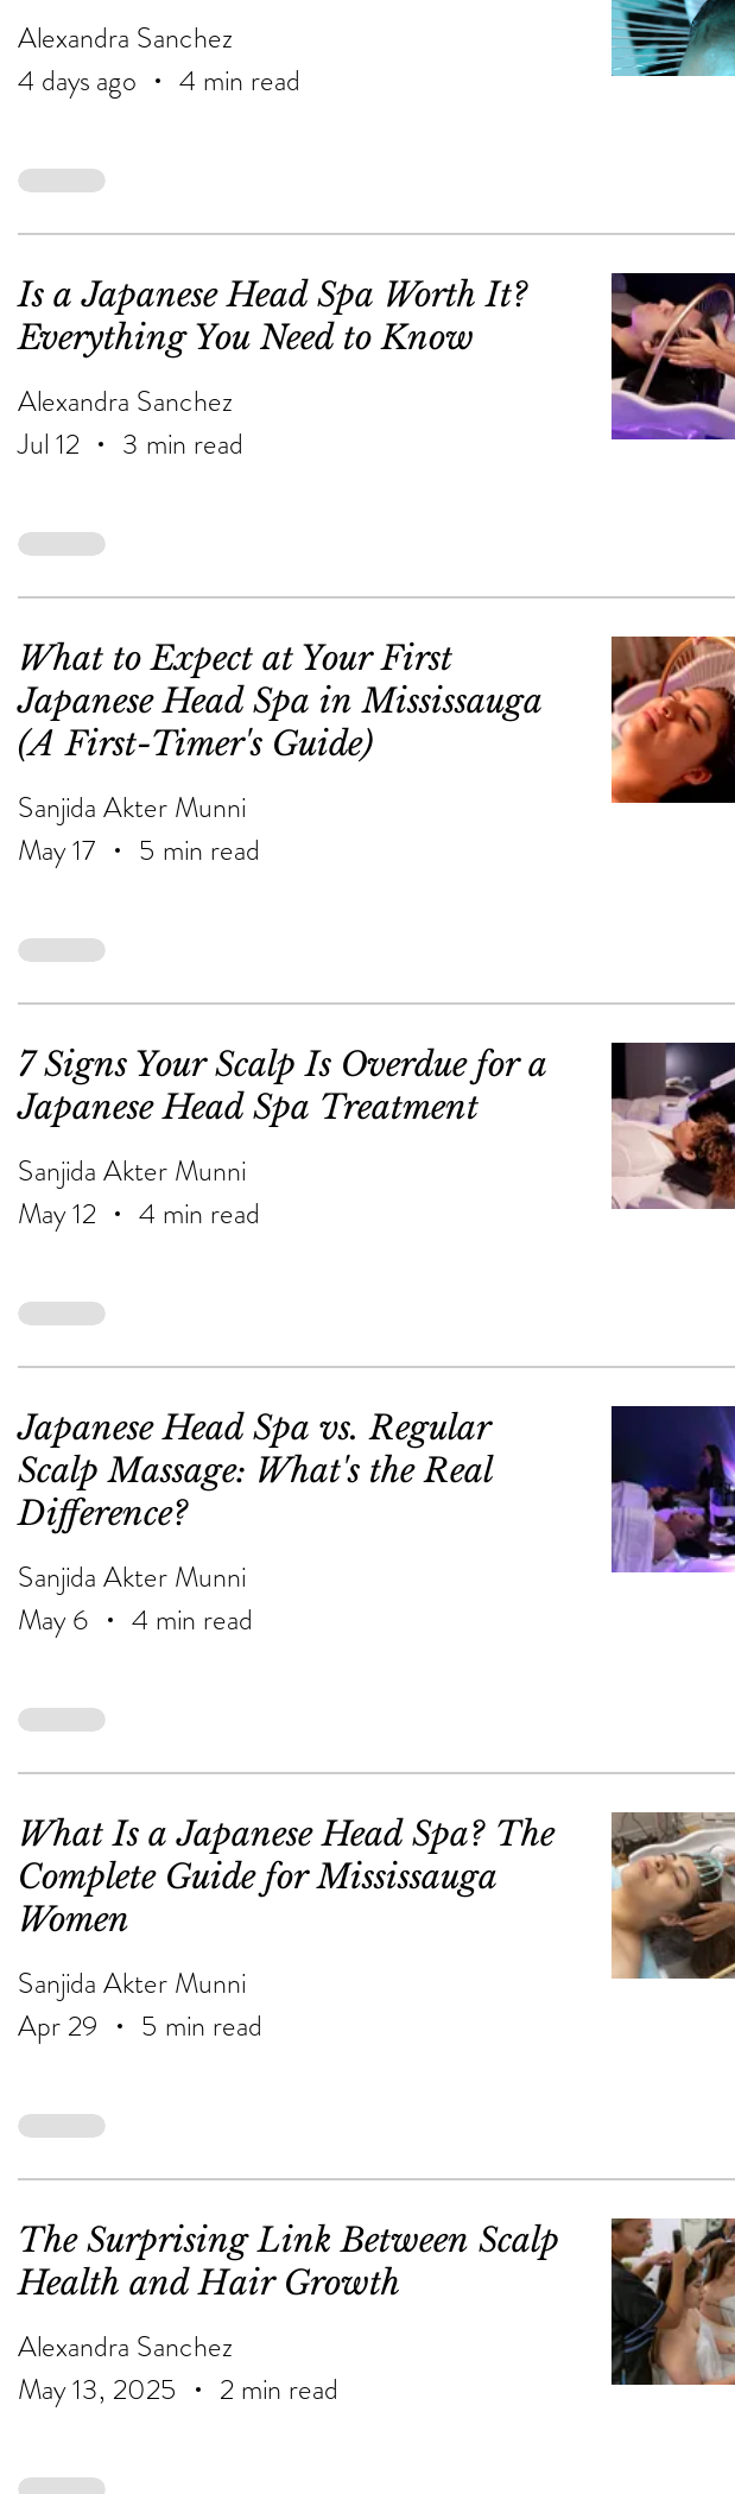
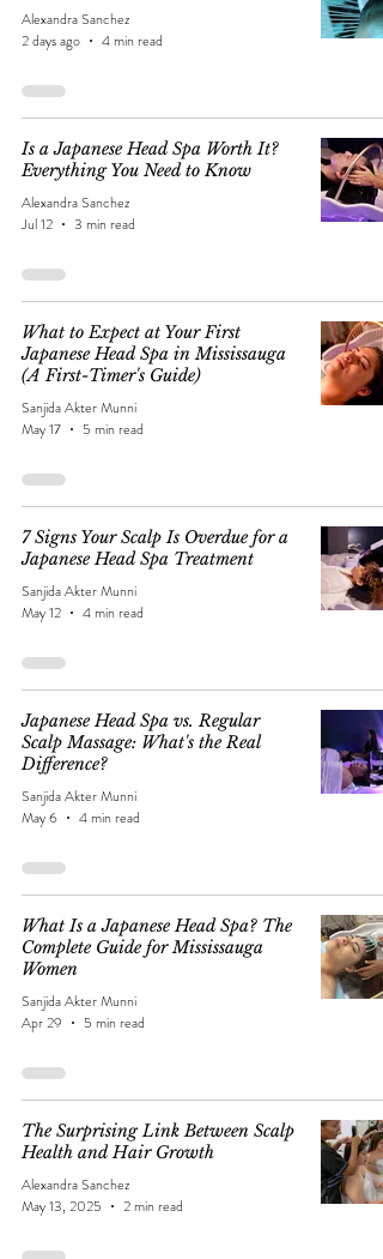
[18,59,300,102] 4 days ago 4 min read -> [22,30,163,52] 2 days ago 4 min read

